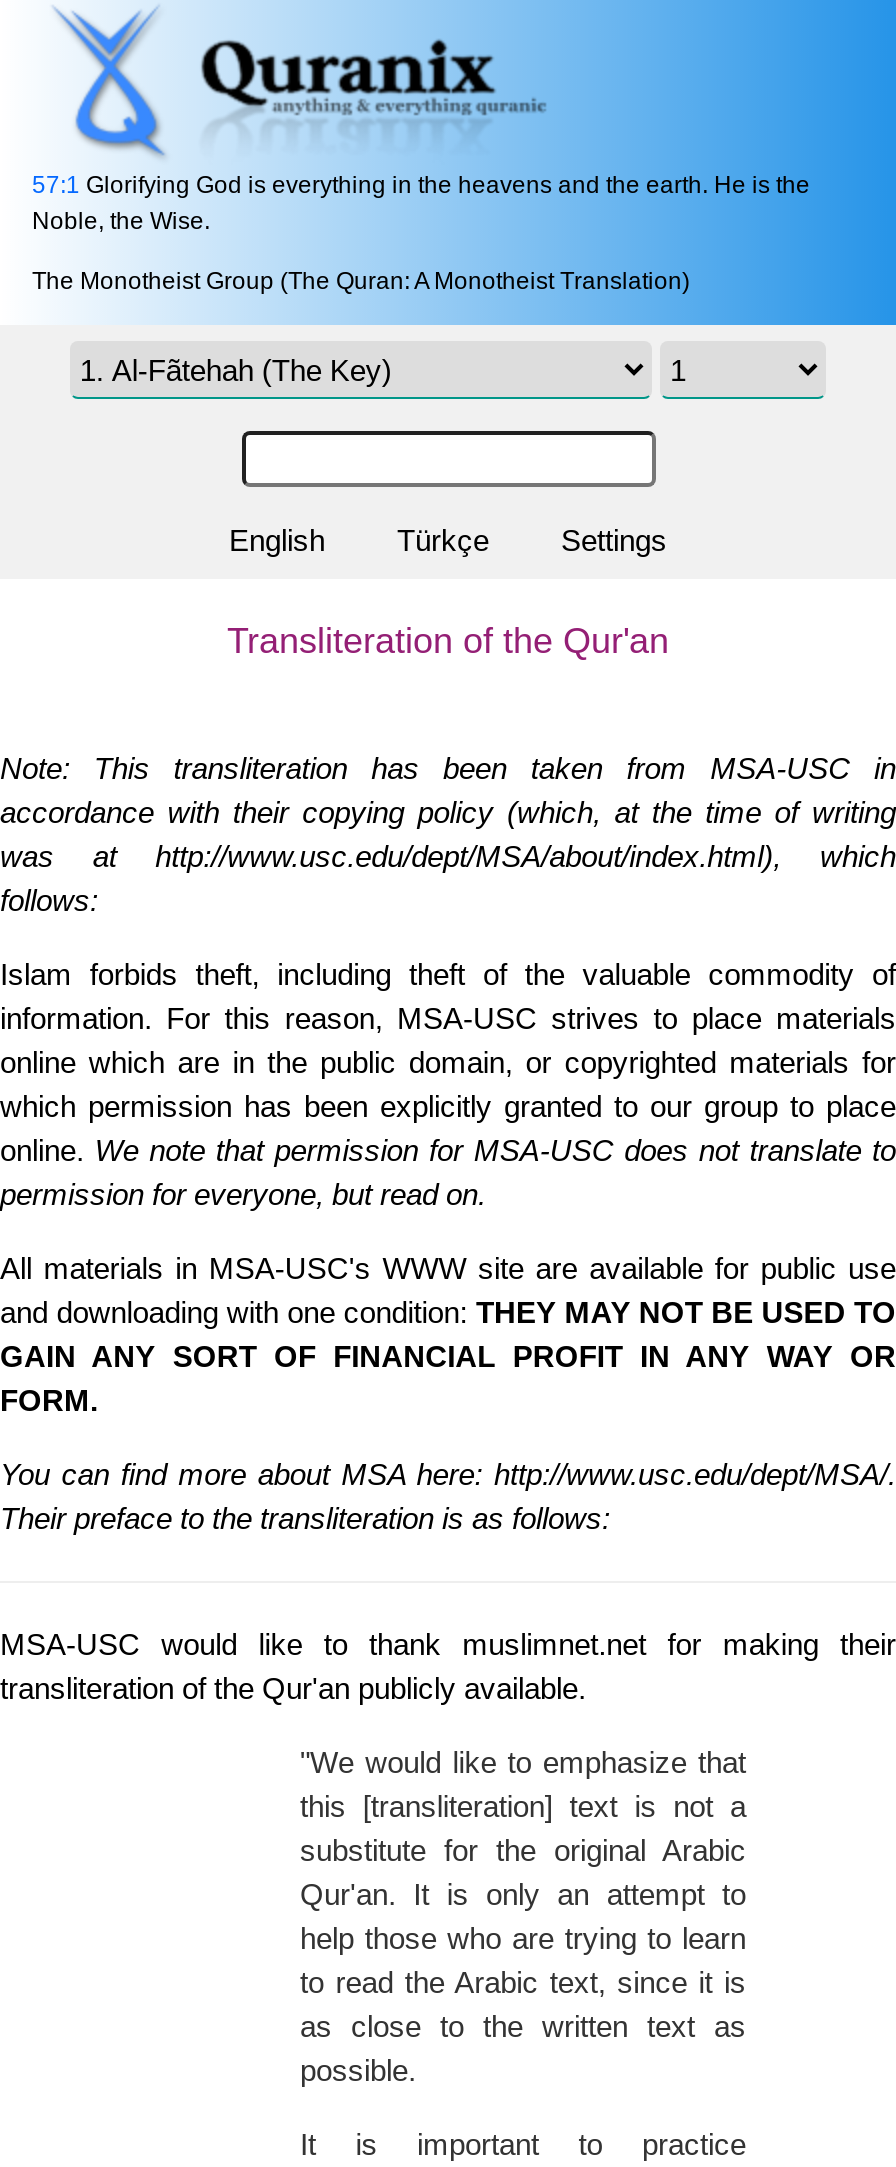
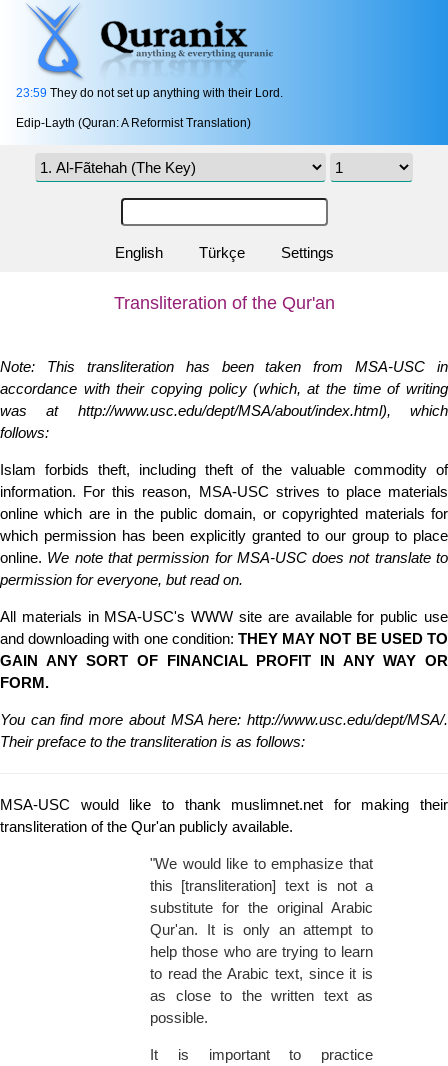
[32,172,810,236] 57:1 Glorifying God is everything in the heavens and the earth. He is the | Noble, the Wise. -> [16,86,283,100] 23:59 They do not set up anything with their Lord.
[32,268,690,296] The Monotheist Group (The Quran: A Monotheist Translation) -> [16,116,251,130] Edip-Layth (Quran: A Reformist Translation)

